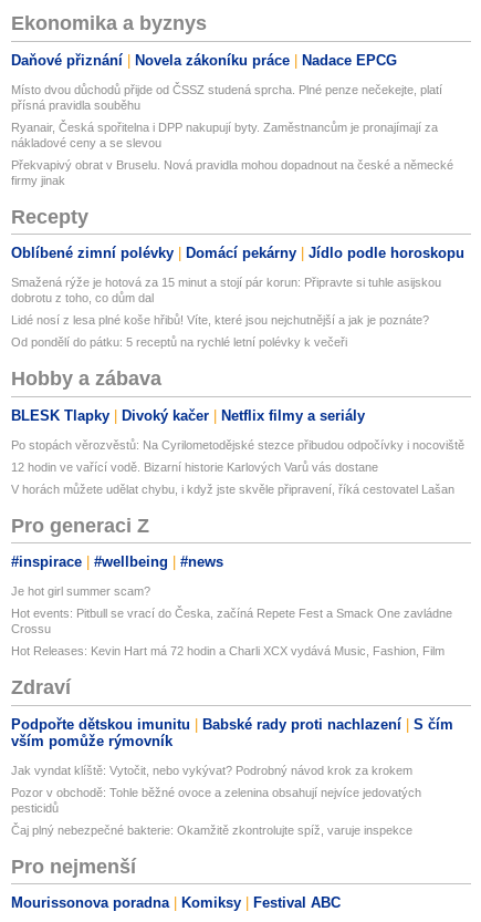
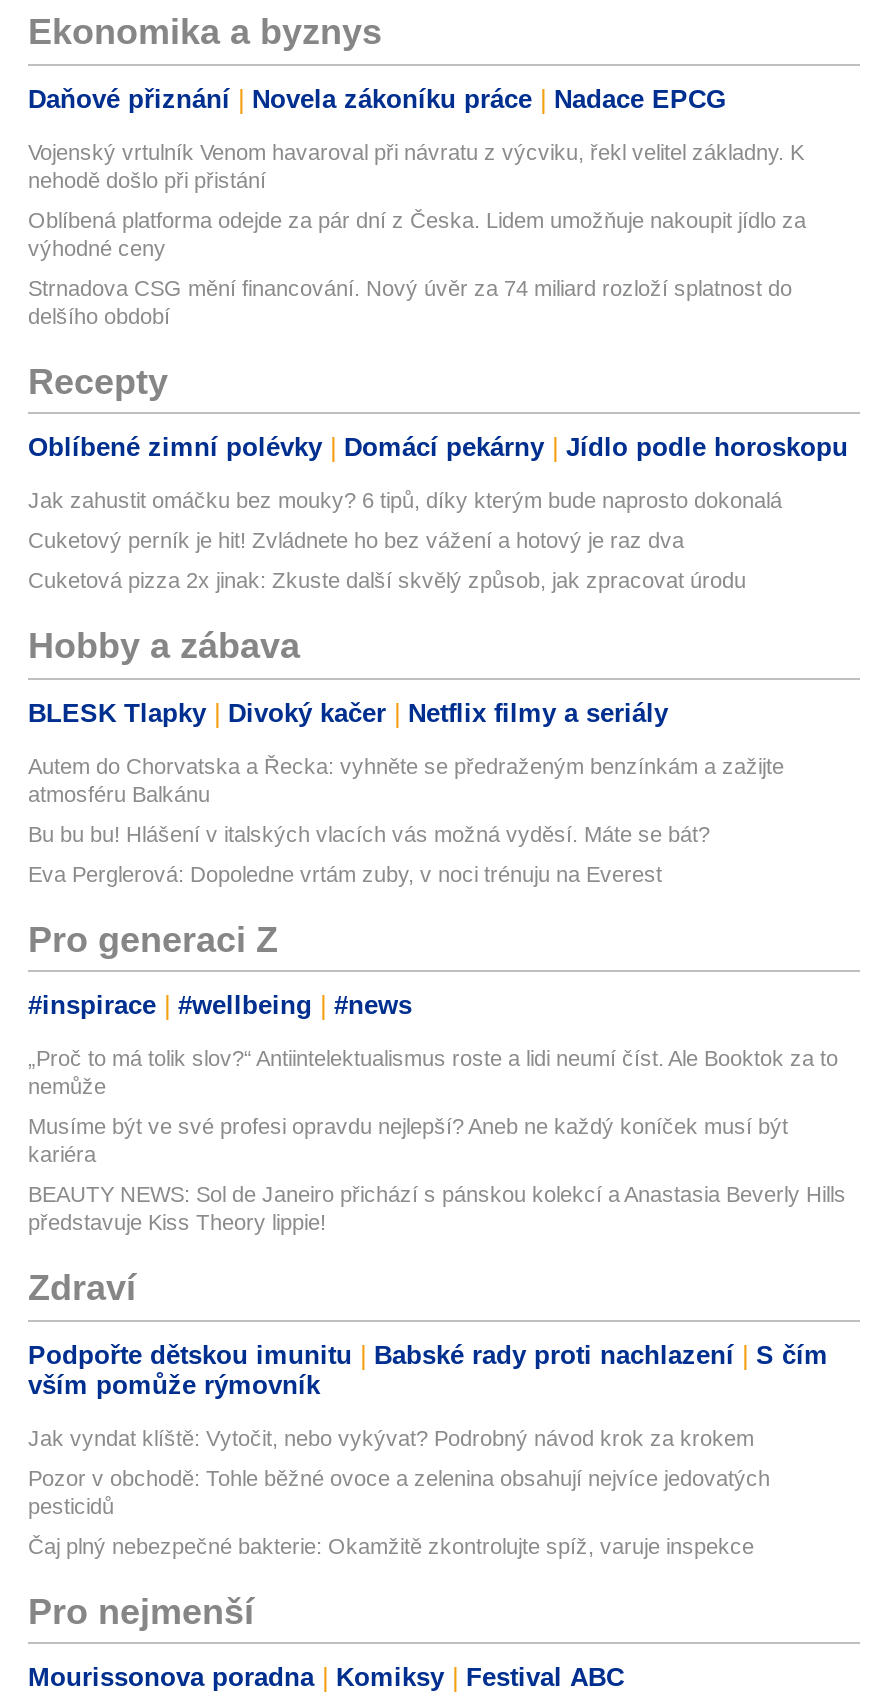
[11,83,442,112] Místo dvou důchodů přijde od ČSSZ studená sprcha. Plné penze nečekejte, platí | přísná pravidla souběhu -> [28,140,804,192] Vojenský vrtulník Venom havaroval při návratu z výcviku, řekl velitel základny. K | nehodě došlo při přistání
[11,121,438,149] Ryanair, Česká spořitelna i DPP nakupují byty. Zaměstnancům je pronajímají za | nákladové ceny a se slevou -> [28,208,806,260] Oblíbená platforma odejde za pár dní z Česka. Lidem umožňuje nakoupit jídlo za | výhodné ceny
[11,158,453,187] Překvapivý obrat v Bruselu. Nová pravidla mohou dopadnout na české a německé | firmy jinak -> [28,276,792,328] Strnadova CSG mění financování. Nový úvěr za 74 miliard rozloží splatnost do | delšího období
[11,276,441,305] Smažená rýže je hotová za 15 minut a stojí pár korun: Připravte si tuhle asijskou | dobrotu z toho, co dům dal -> [28,489,782,513] Jak zahustit omáčku bez mouky? 6 tipů, díky kterým bude naprosto dokonalá
[11,314,429,327] Lidé nosí z lesa plné koše hřibů! Víte, které jsou nejchutnější a jak je poznáte? -> [28,529,684,553] Cuketový perník je hit! Zvládnete ho bez vážení a hotový je raz dva
[11,336,347,349] Od pondělí do pátku: 5 receptů na rychlé letní polévky k večeři -> [28,569,746,593] Cuketová pizza 2x jinak: Zkuste další skvělý způsob, jak zpracovat úrodu
[11,438,464,451] Po stopách věrozvěstů: Na Cyrilometodějské stezce přibudou odpočívky i nocoviště -> [28,754,784,806] Autem do Chorvatska a Řecka: vyhněte se předraženým benzínkám a zažijte | atmosféru Balkánu
[11,460,378,474] 12 hodin ve vařící vodě. Bizarní historie Karlových Varů vás dostane -> [28,822,710,846] Bu bu bu! Hlášení v italských vlacích vás možná vyděsí. Máte se bát?
[11,482,454,496] V horách můžete udělat chybu, i když jste skvěle připravení, říká cestovatel Lašan -> [28,862,662,886] Eva Perglerová: Dopoledne vrtám zuby, v noci trénuju na Everest
[11,585,150,598] Je hot girl summer scam? -> [28,1047,838,1099] „Proč to má tolik slov?“ Antiintelektualismus roste a lidi neumí číst. Ale Booktok za to | nemůže
[11,607,452,636] Hot events: Pitbull se vrací do Česka, začíná Repete Fest a Smack One zavládne | Crossu -> [28,1115,788,1167] Musíme být ve své profesi opravdu nejlepší? Aneb ne každý koníček musí být | kariéra
[11,645,445,658] Hot Releases: Kevin Hart má 72 hodin a Charli XCX vydává Music, Fashion, Film -> [28,1183,846,1235] BEAUTY NEWS: Sol de Janeiro přichází s pánskou kolekcí a Anastasia Beverly Hills | představuje Kiss Theory lippie!

